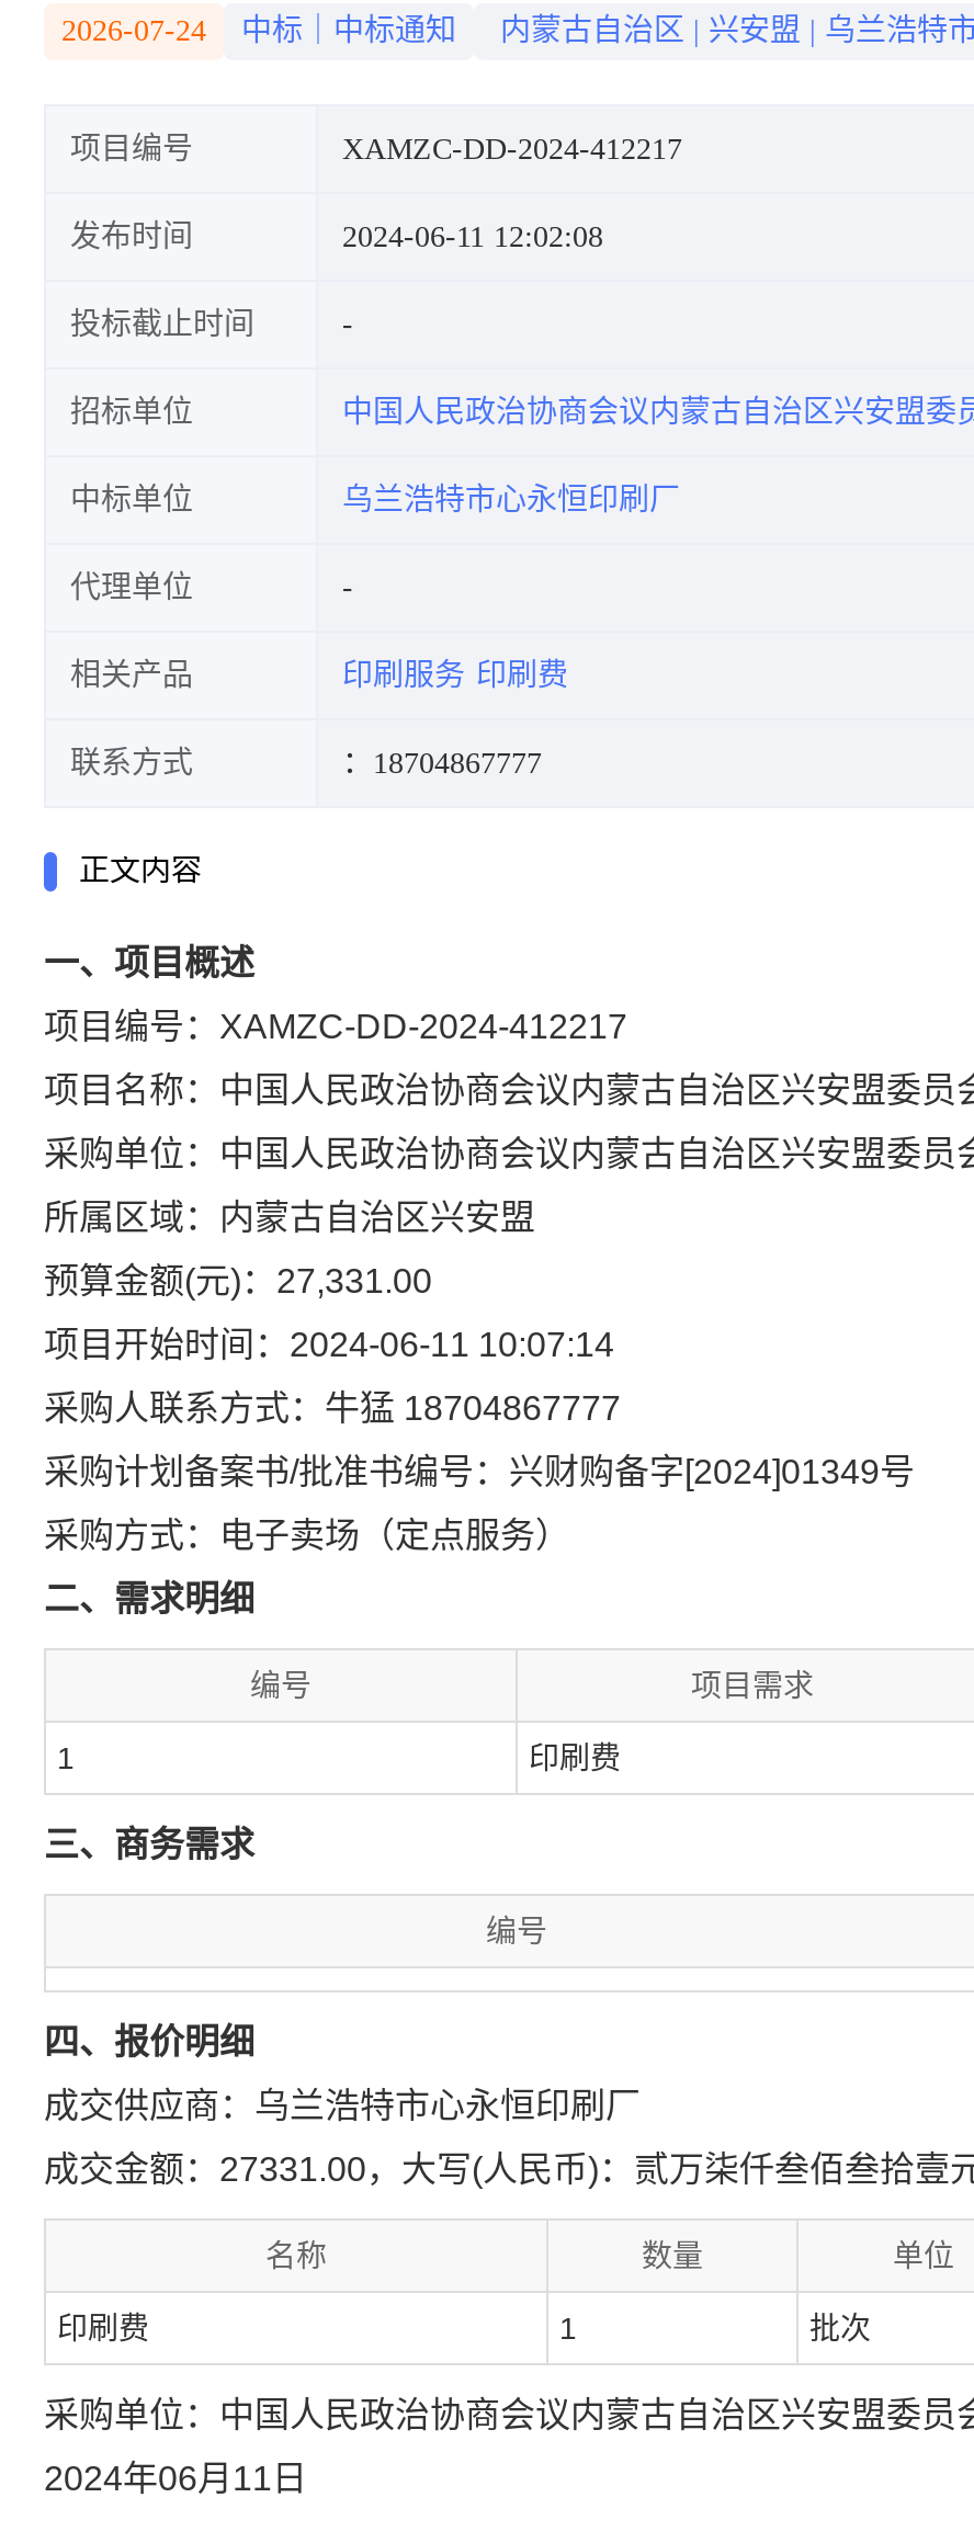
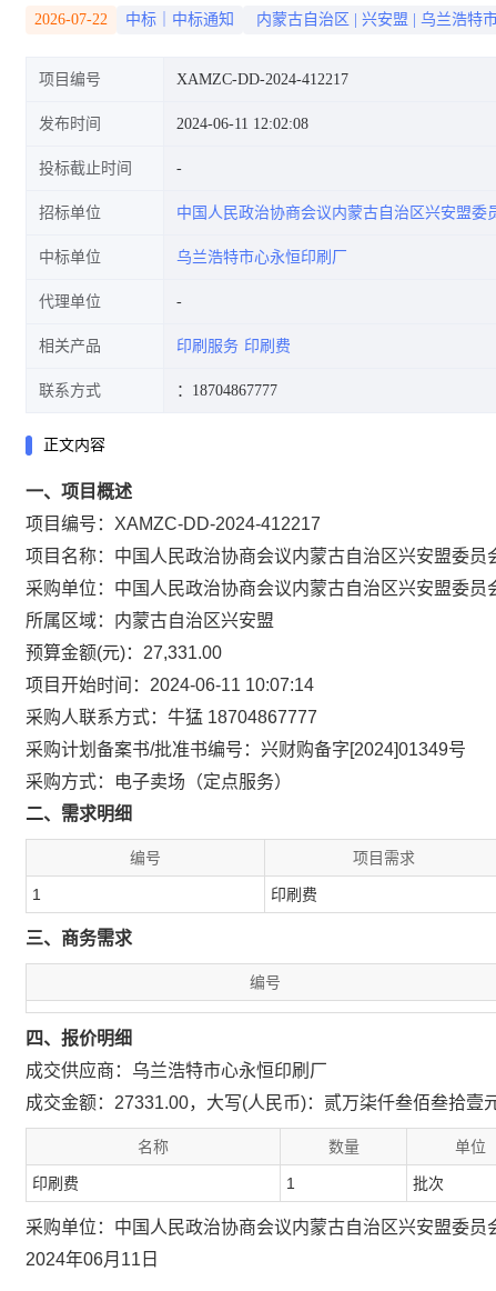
[61,14,206,47] 2026-07-24 -> [34,11,108,28] 2026-07-22

